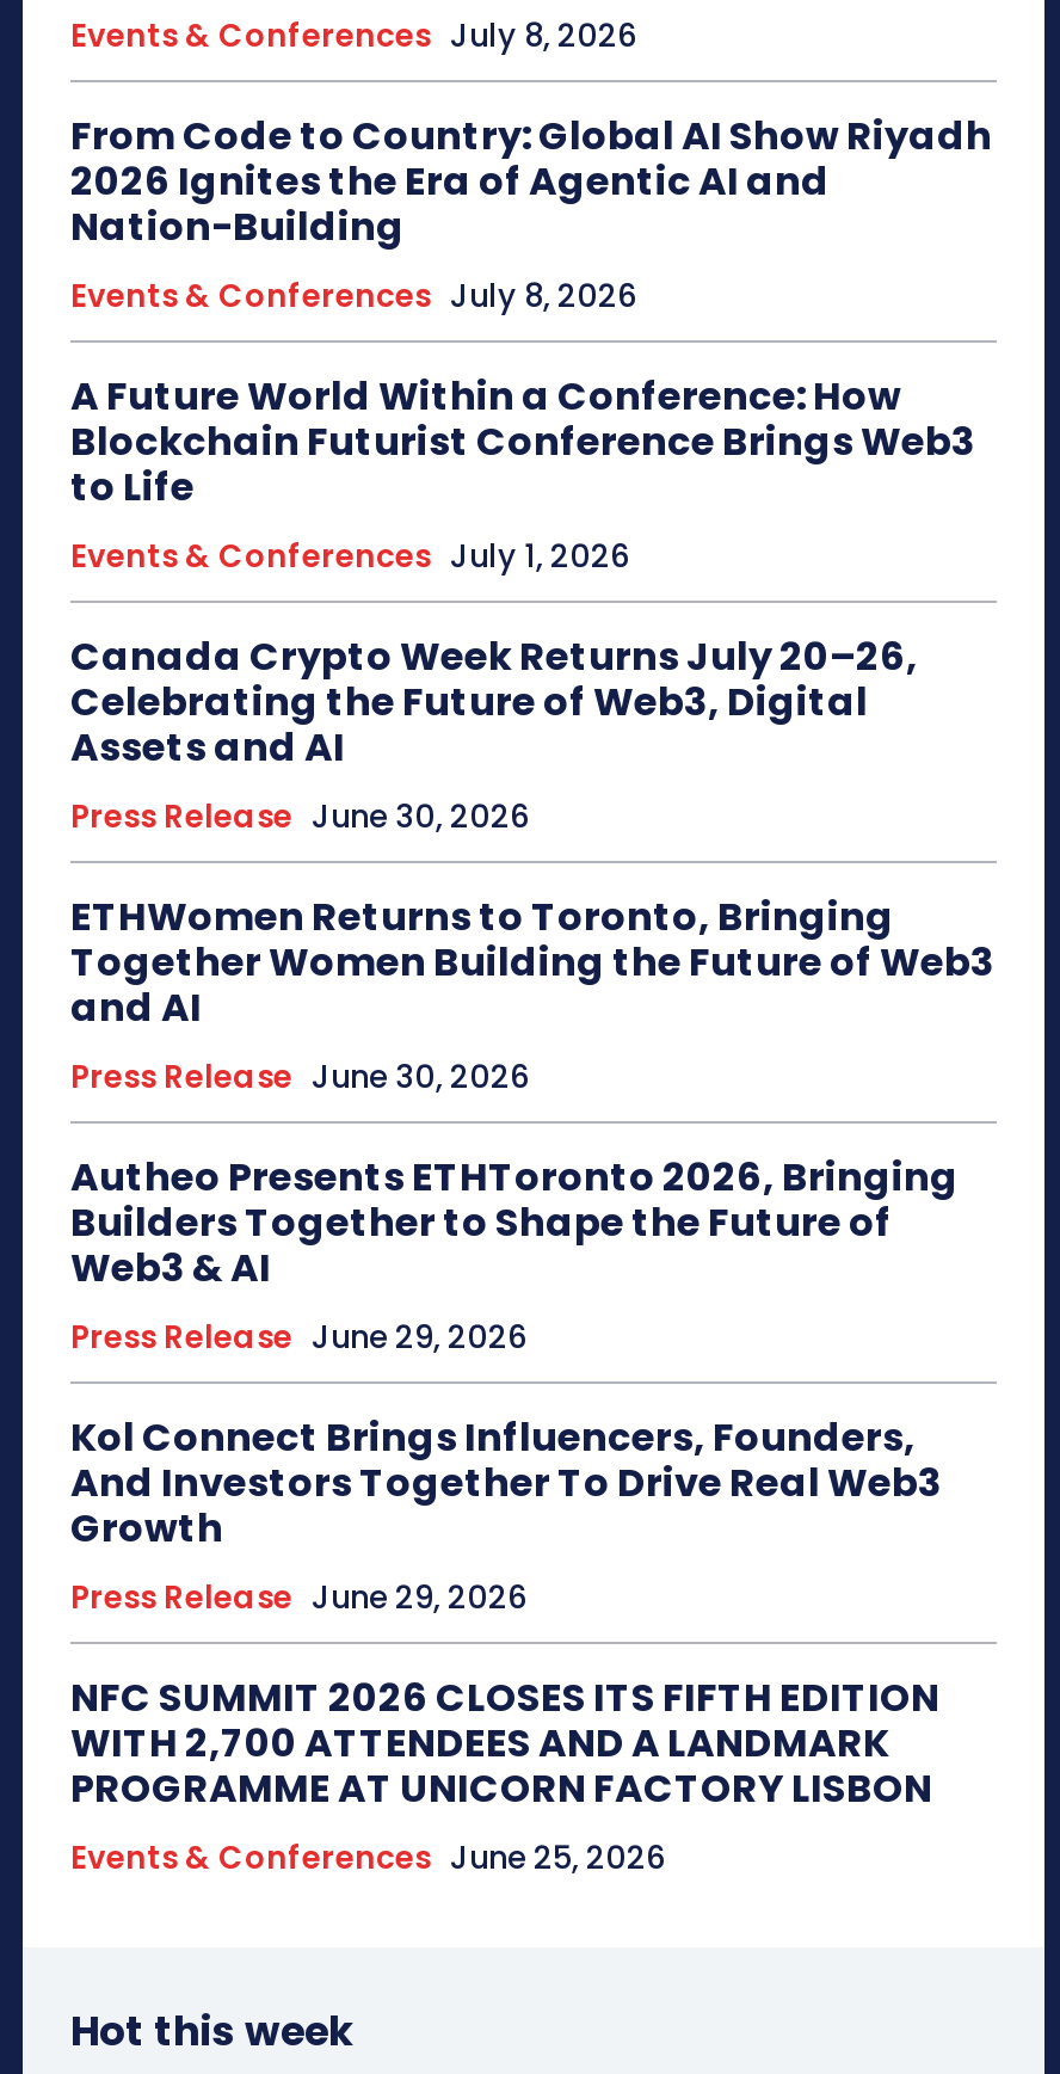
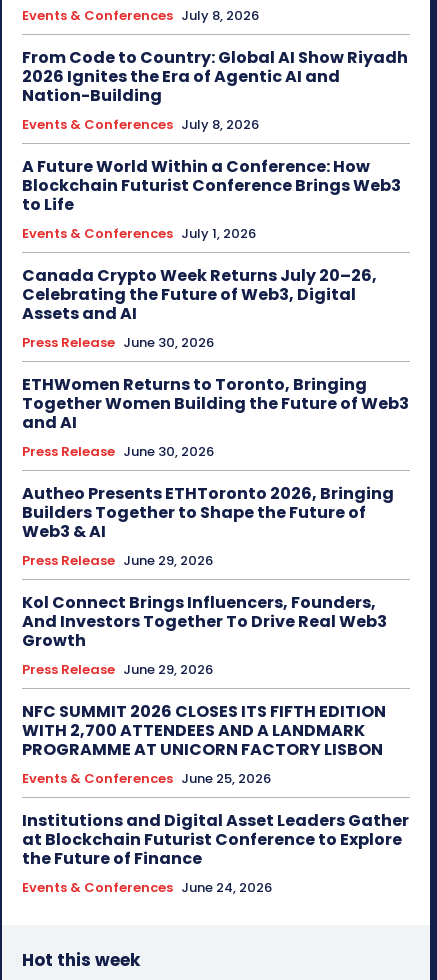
none -> [22,809,409,897] Institutions and Digital Asset Leaders Gather | at Blockchain Futurist Conference to Explore | the Future of Finance | Events & Conferences June 24, 2026

